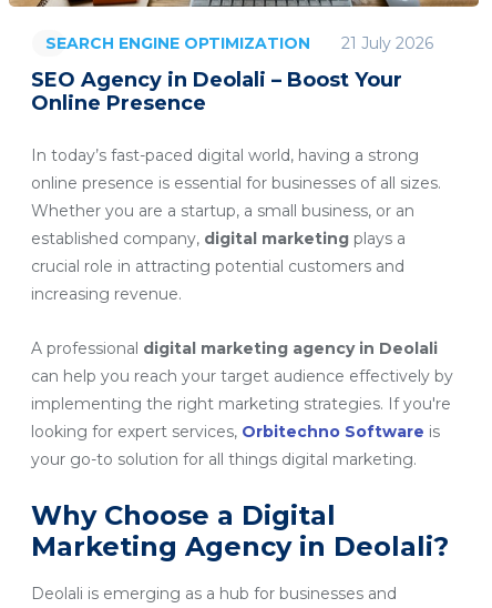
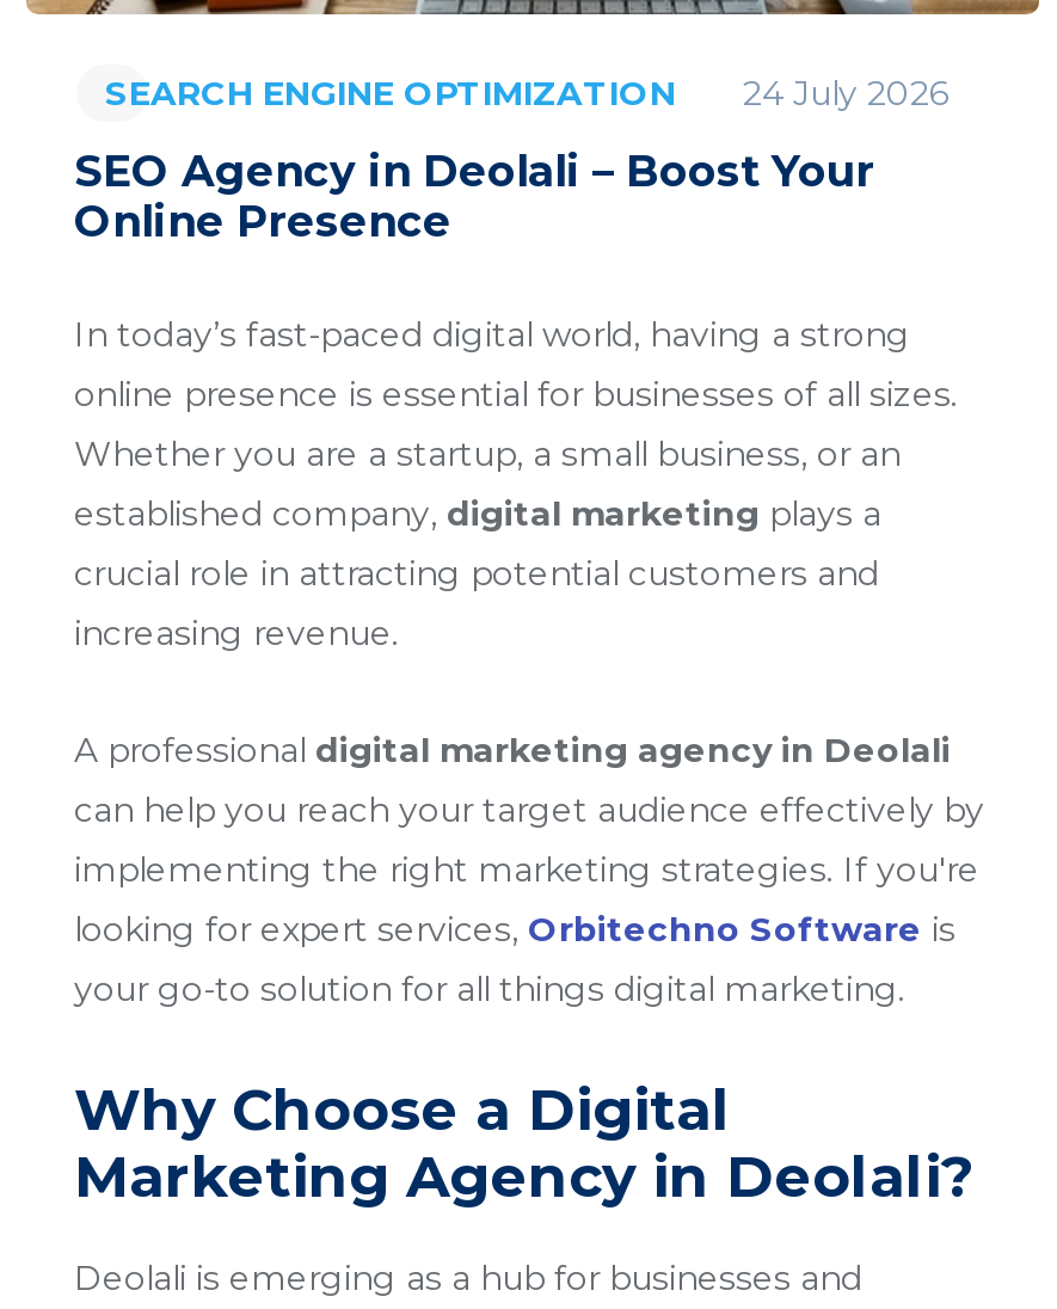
[45,33,433,53] SEARCH ENGINE OPTIMIZATION 21 July 2026 -> [105,70,948,115] SEARCH ENGINE OPTIMIZATION 24 July 2026

